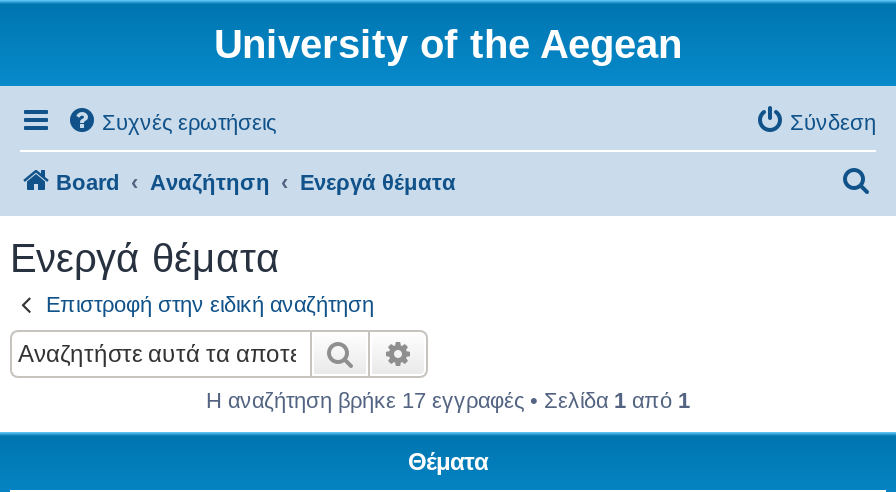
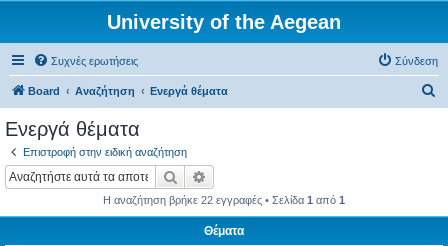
[206,387,690,411] Η αναζήτηση βρήκε 17 εγγραφές • Σελίδα 1 από 1 -> [103,193,345,205] Η αναζήτηση βρήκε 22 εγγραφές • Σελίδα 1 από 1

